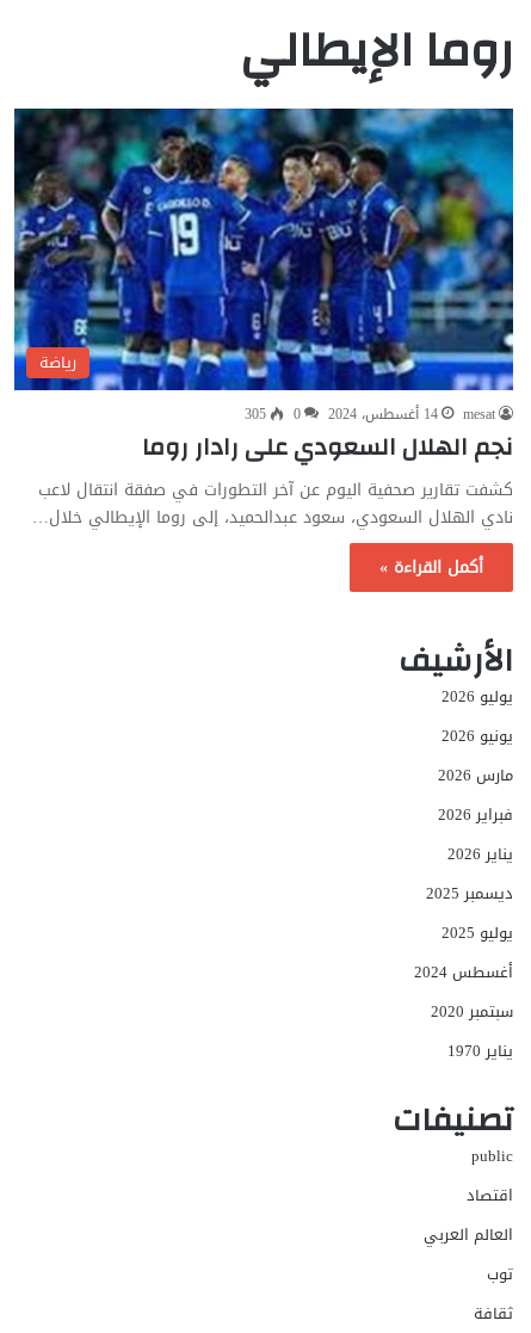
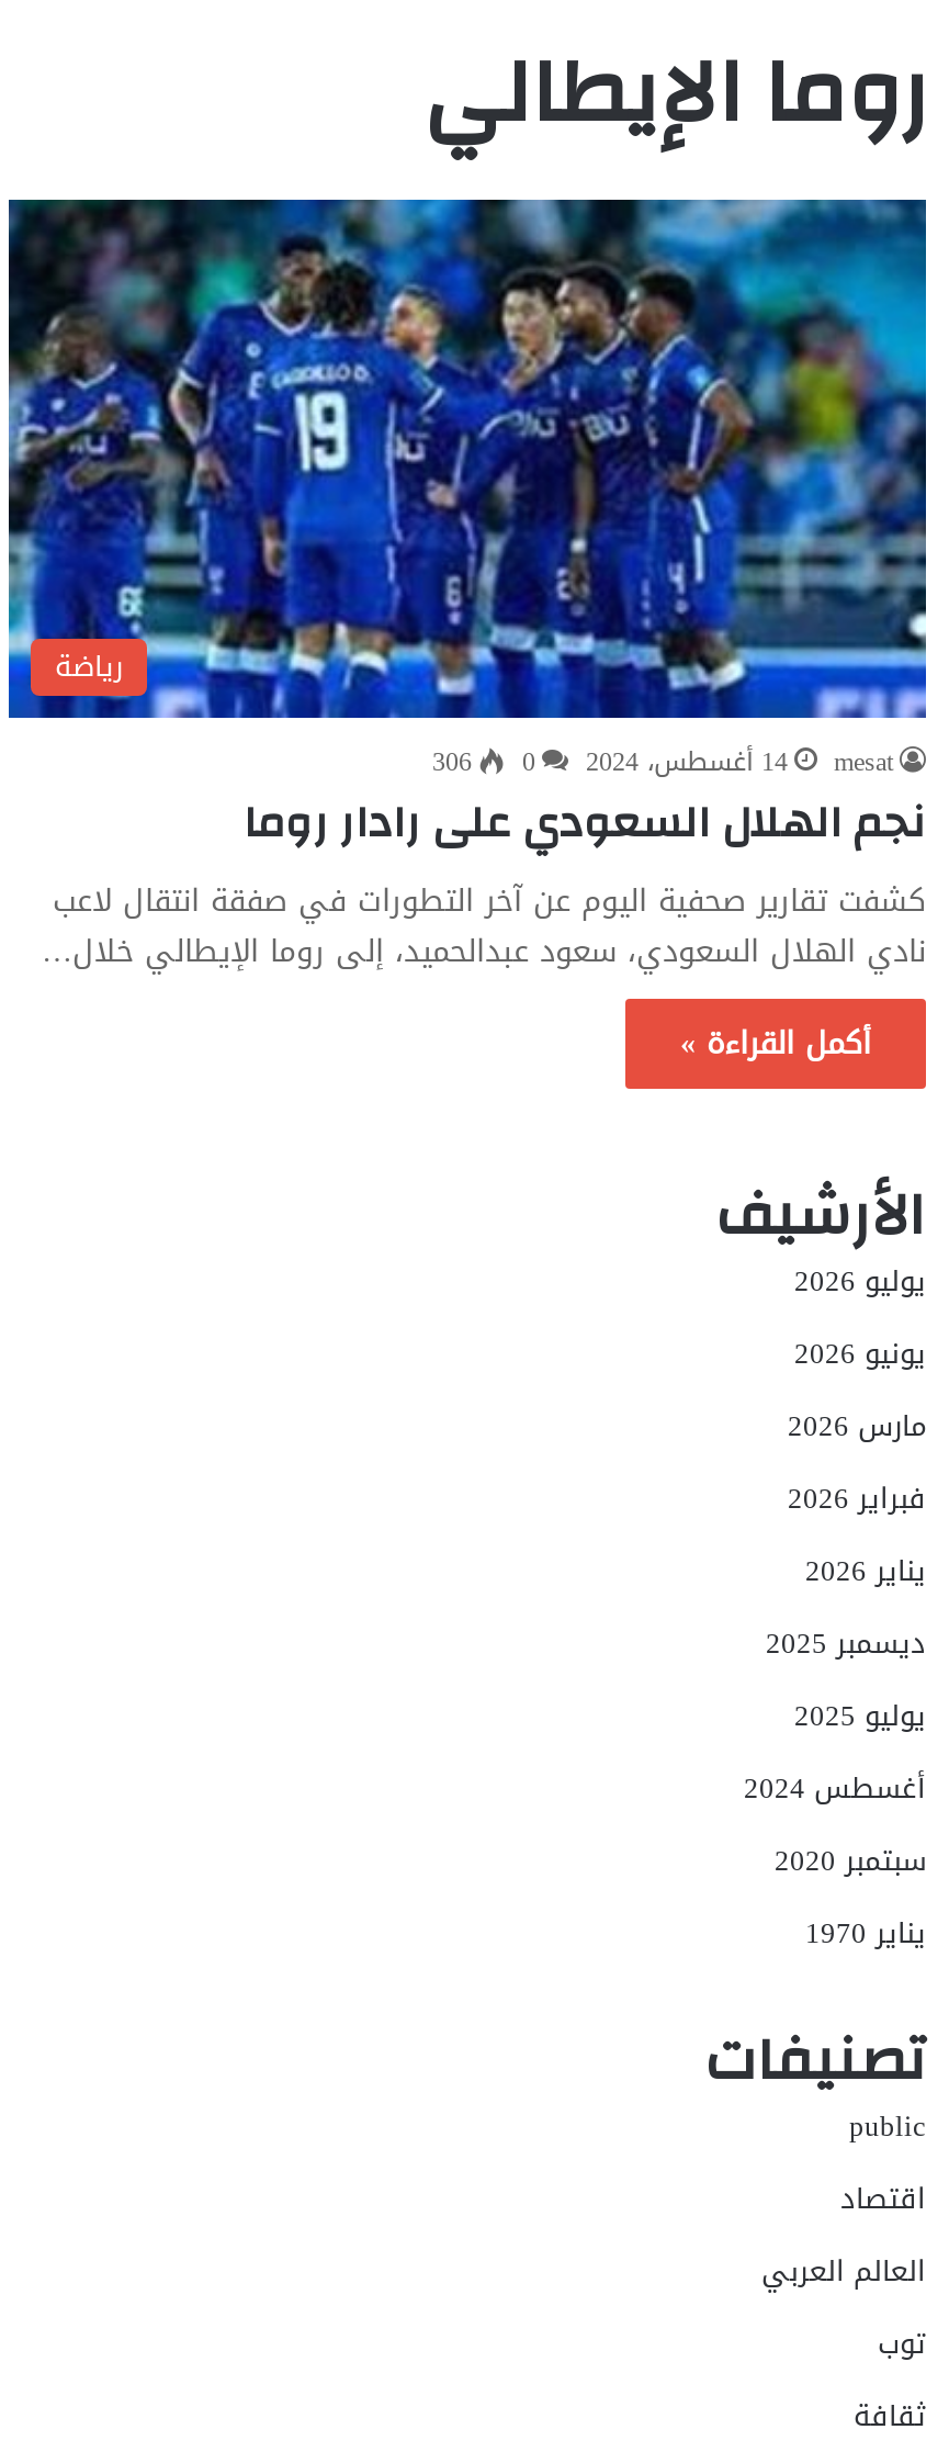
[245,401,301,427] 305 0 -> [432,737,535,785] 306 0

